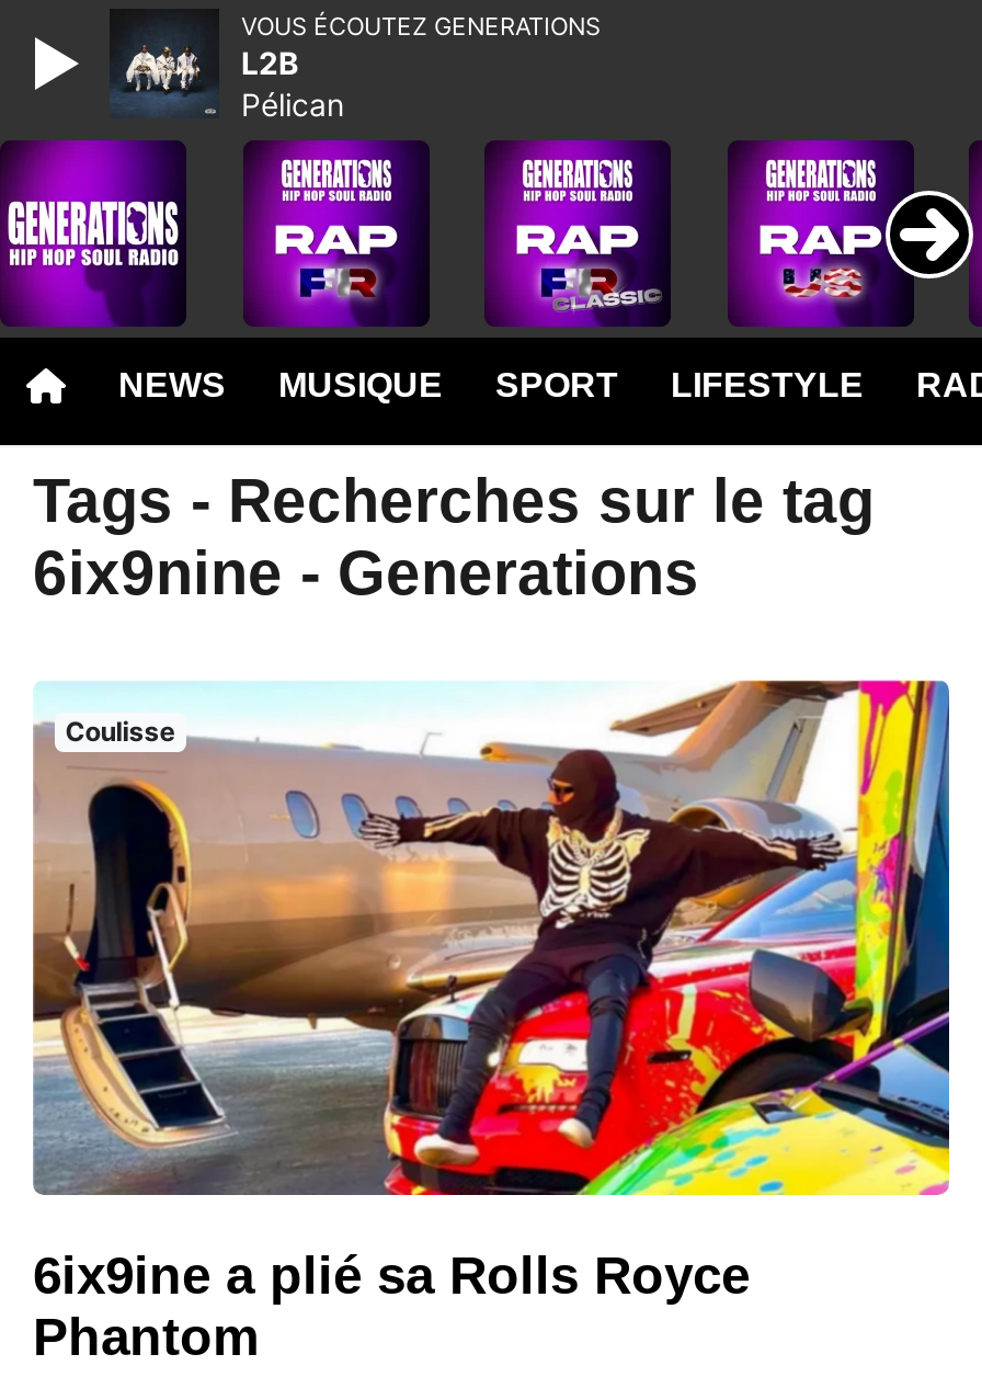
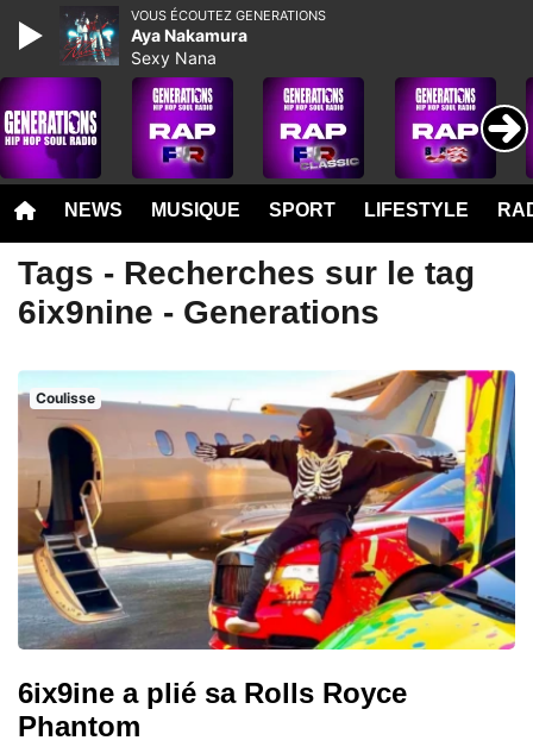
[121,24,344,123] [image] | L2B | Pélican -> [63,12,247,68] [image] | Aya Nakamura | Sexy Nana

